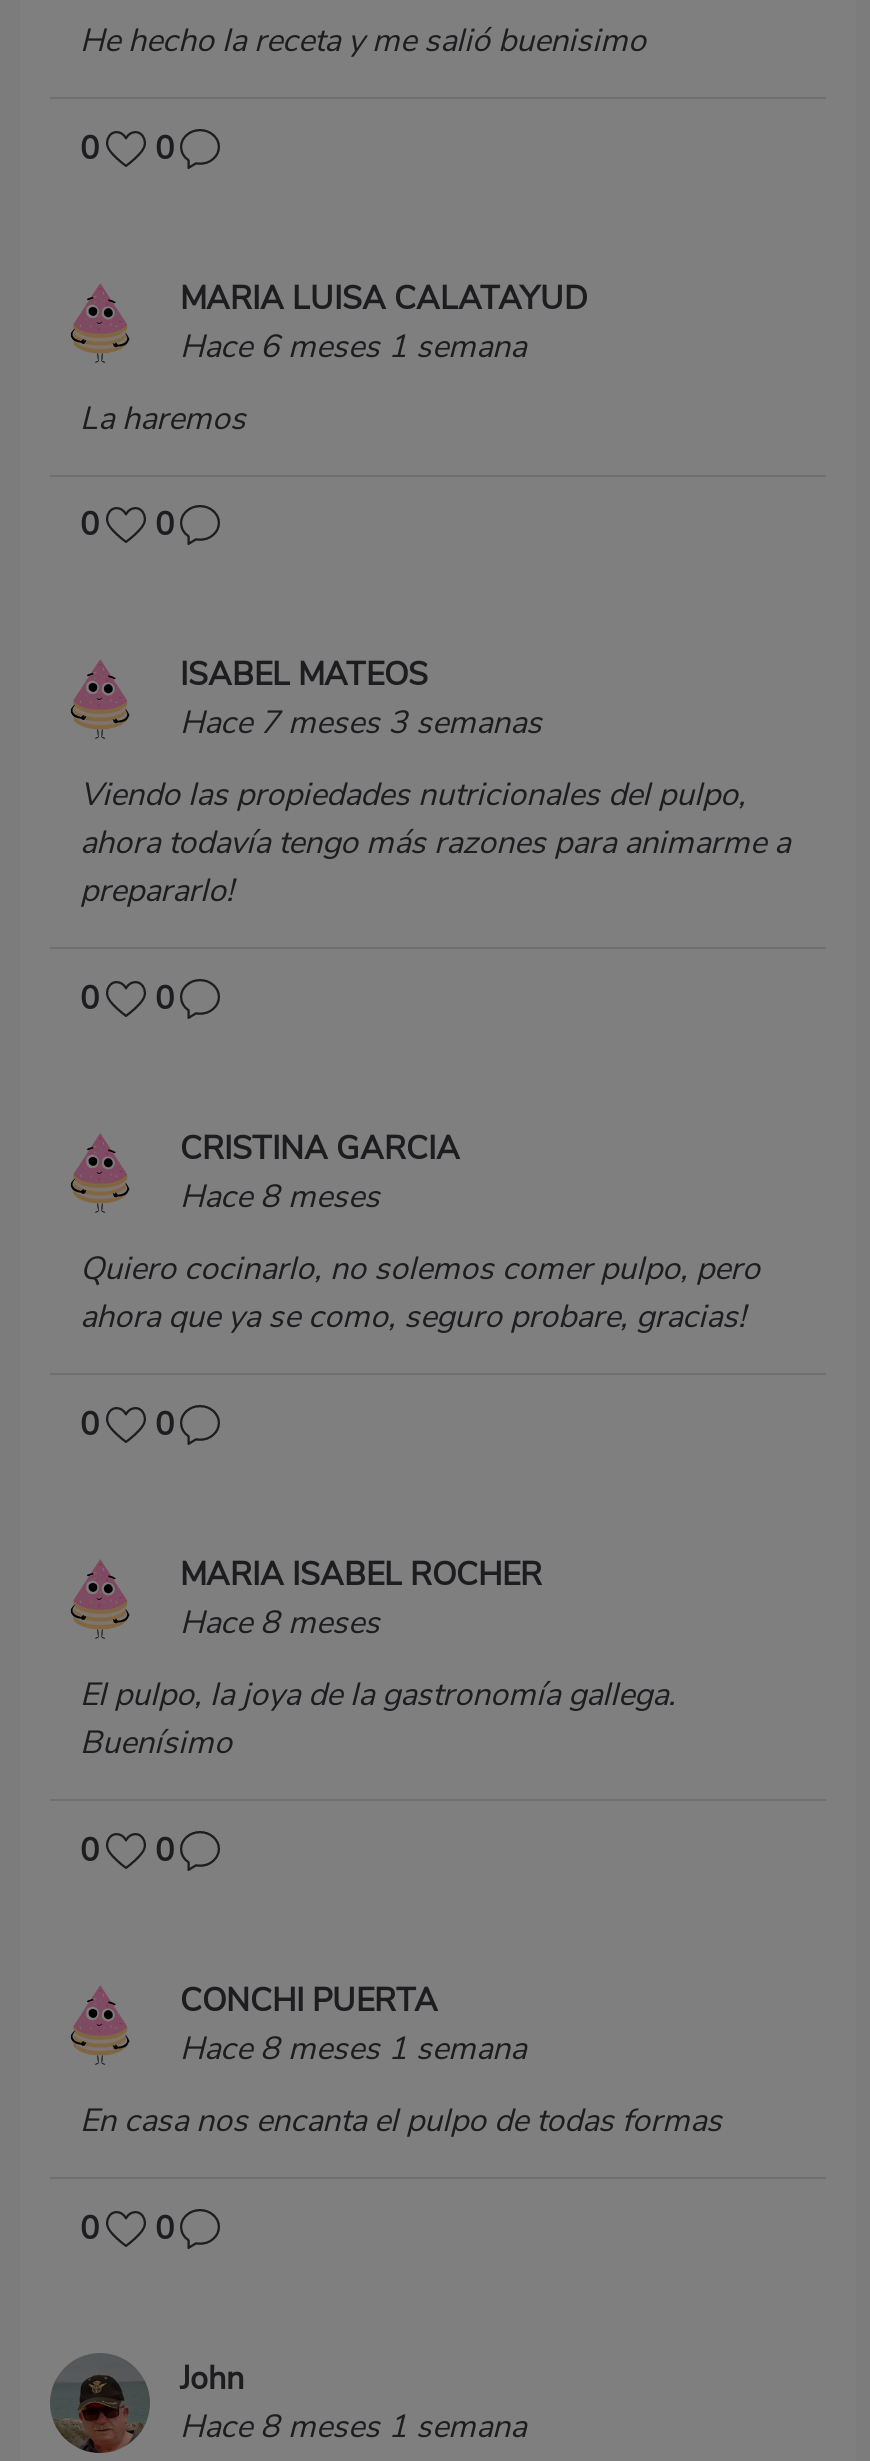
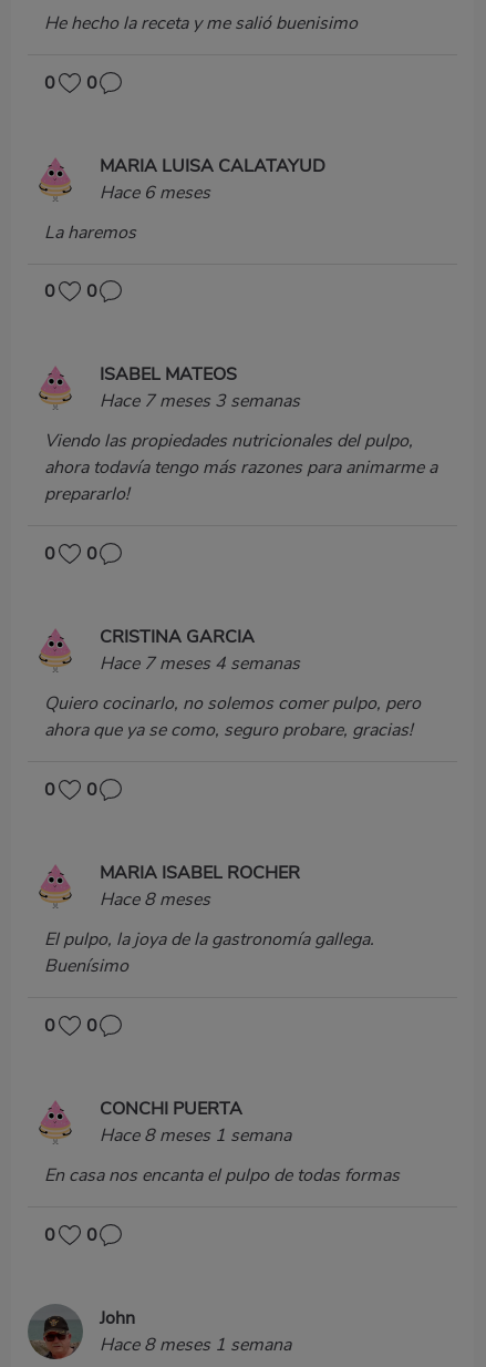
[180,324,526,368] Hace 6 meses 1 semana -> [100,180,210,204] Hace 6 meses
[180,1175,380,1219] Hace 8 meses -> [100,652,300,676] Hace 7 meses 4 semanas

